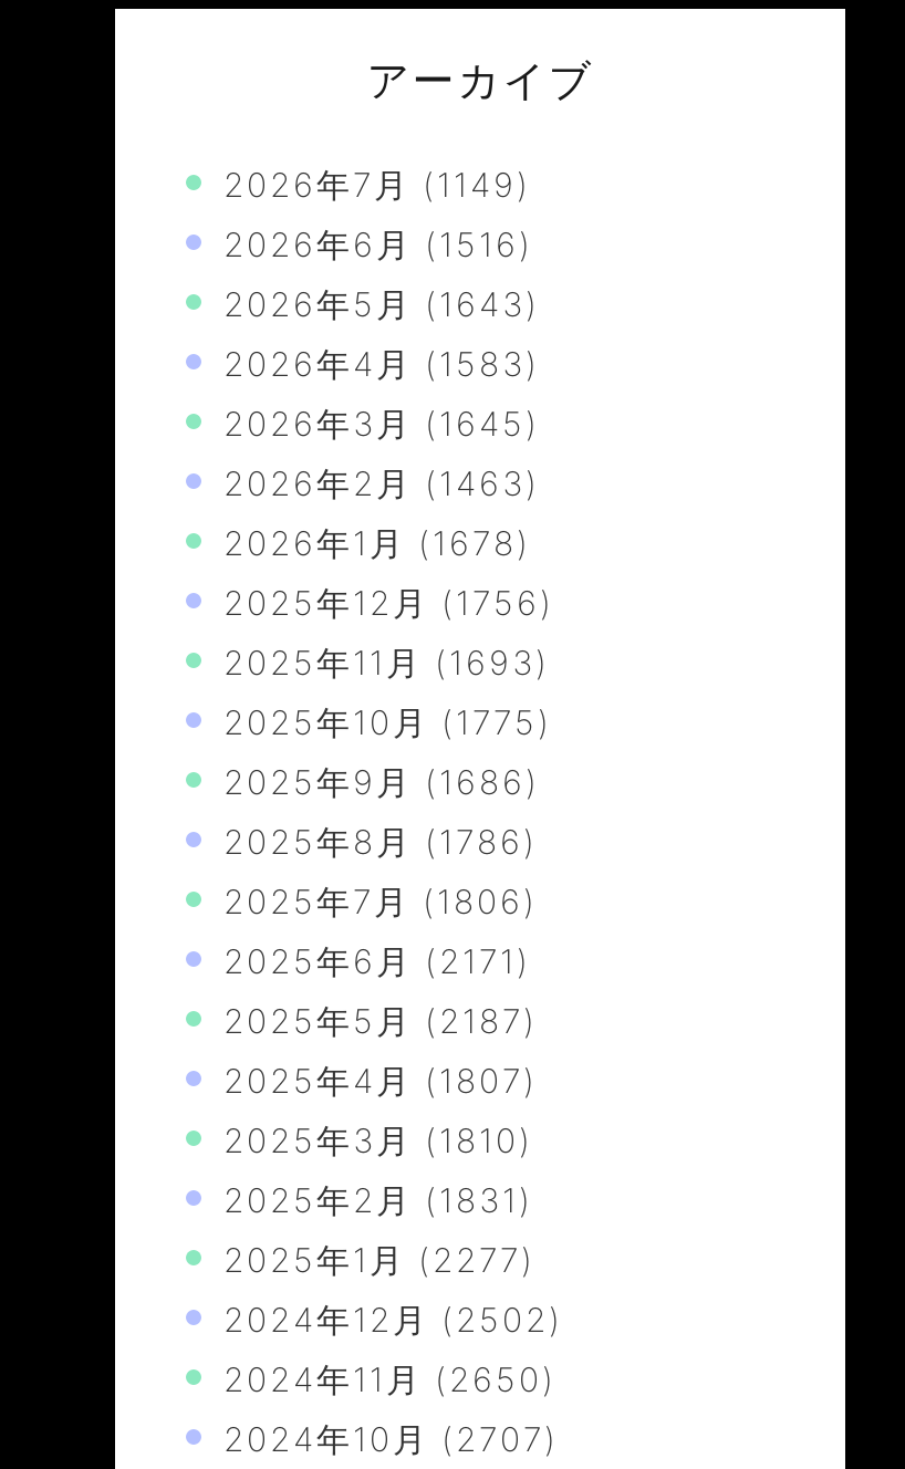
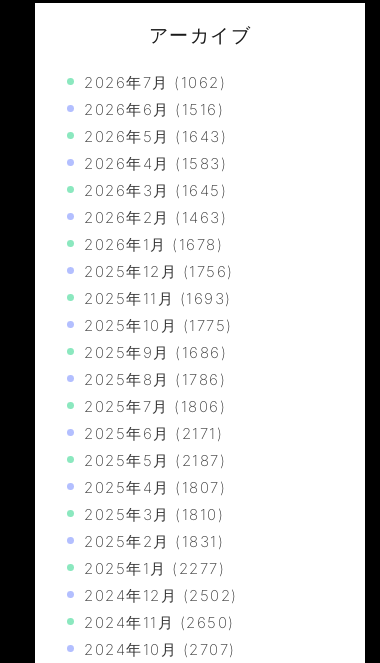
[223,163,531,205] 2026年7月(1149) -> [84,72,226,91] 2026年7月(1062)

